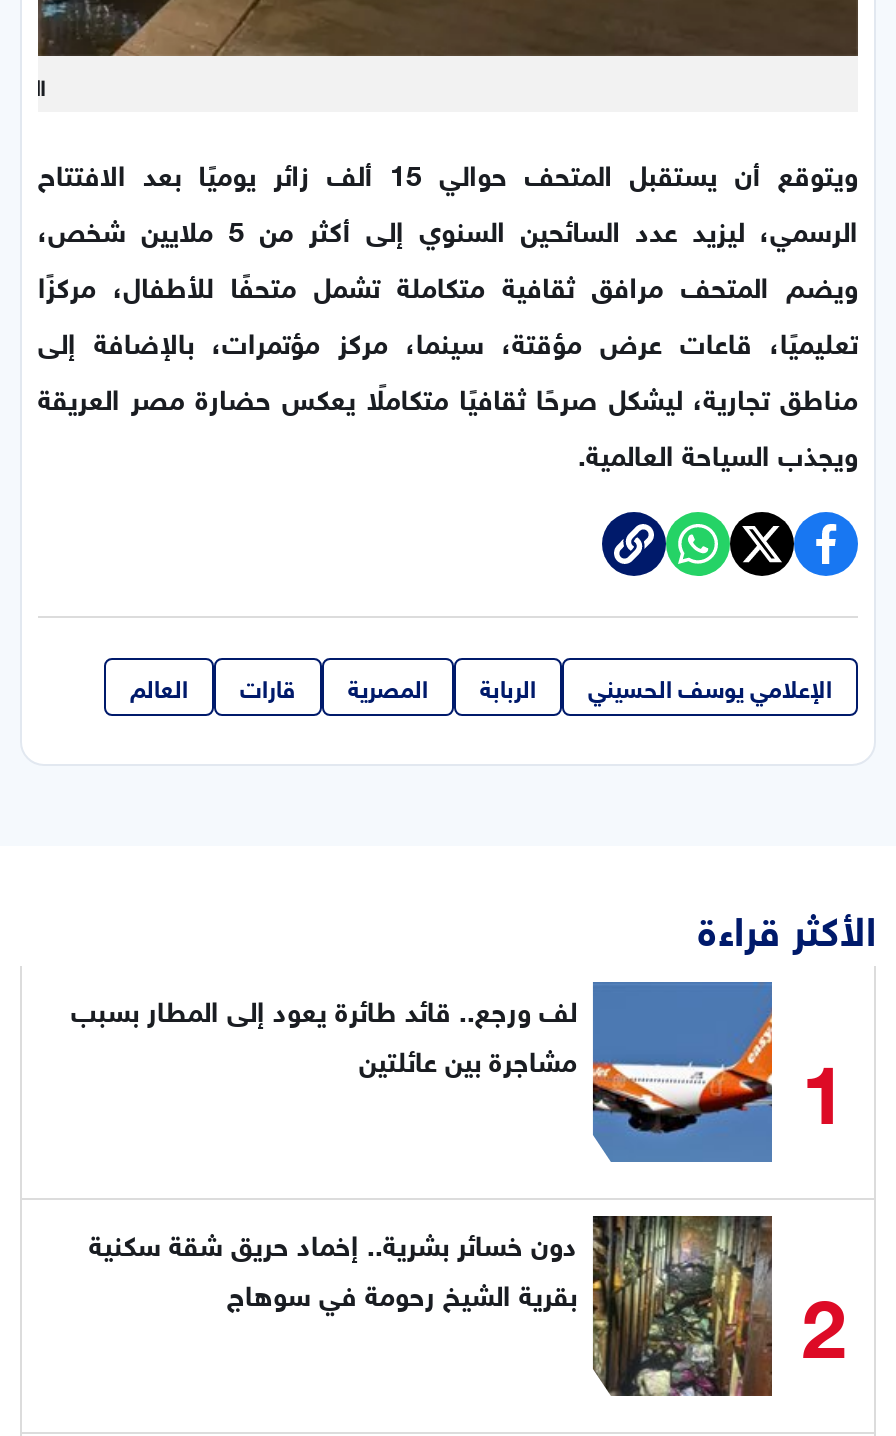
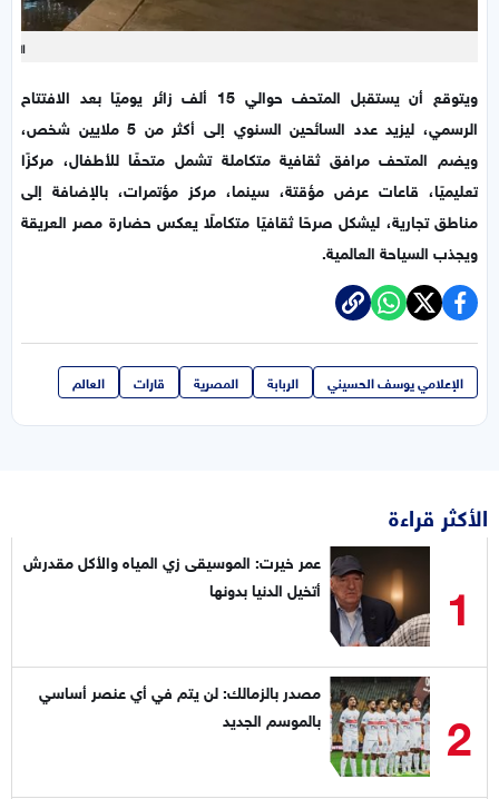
[71,980,774,1164] [image] | لف ورجع.. قائد طائرة يعود إلى المطار بسبب | مشاجرة بين عائلتين -> [24,545,431,648] [image] | عمر خيرت: الموسيقى زي المياه والأكل مقدرش | أتخيل الدنيا بدونها
[89,1216,774,1398] [image] | دون خسائر بشرية.. إخماد حريق شقة سكنية | بقرية الشيخ رحومة في سوهاج -> [40,677,430,778] [image] | مصدر بالزمالك: لن يتم في أي عنصر أساسي | بالموسم الجديد

